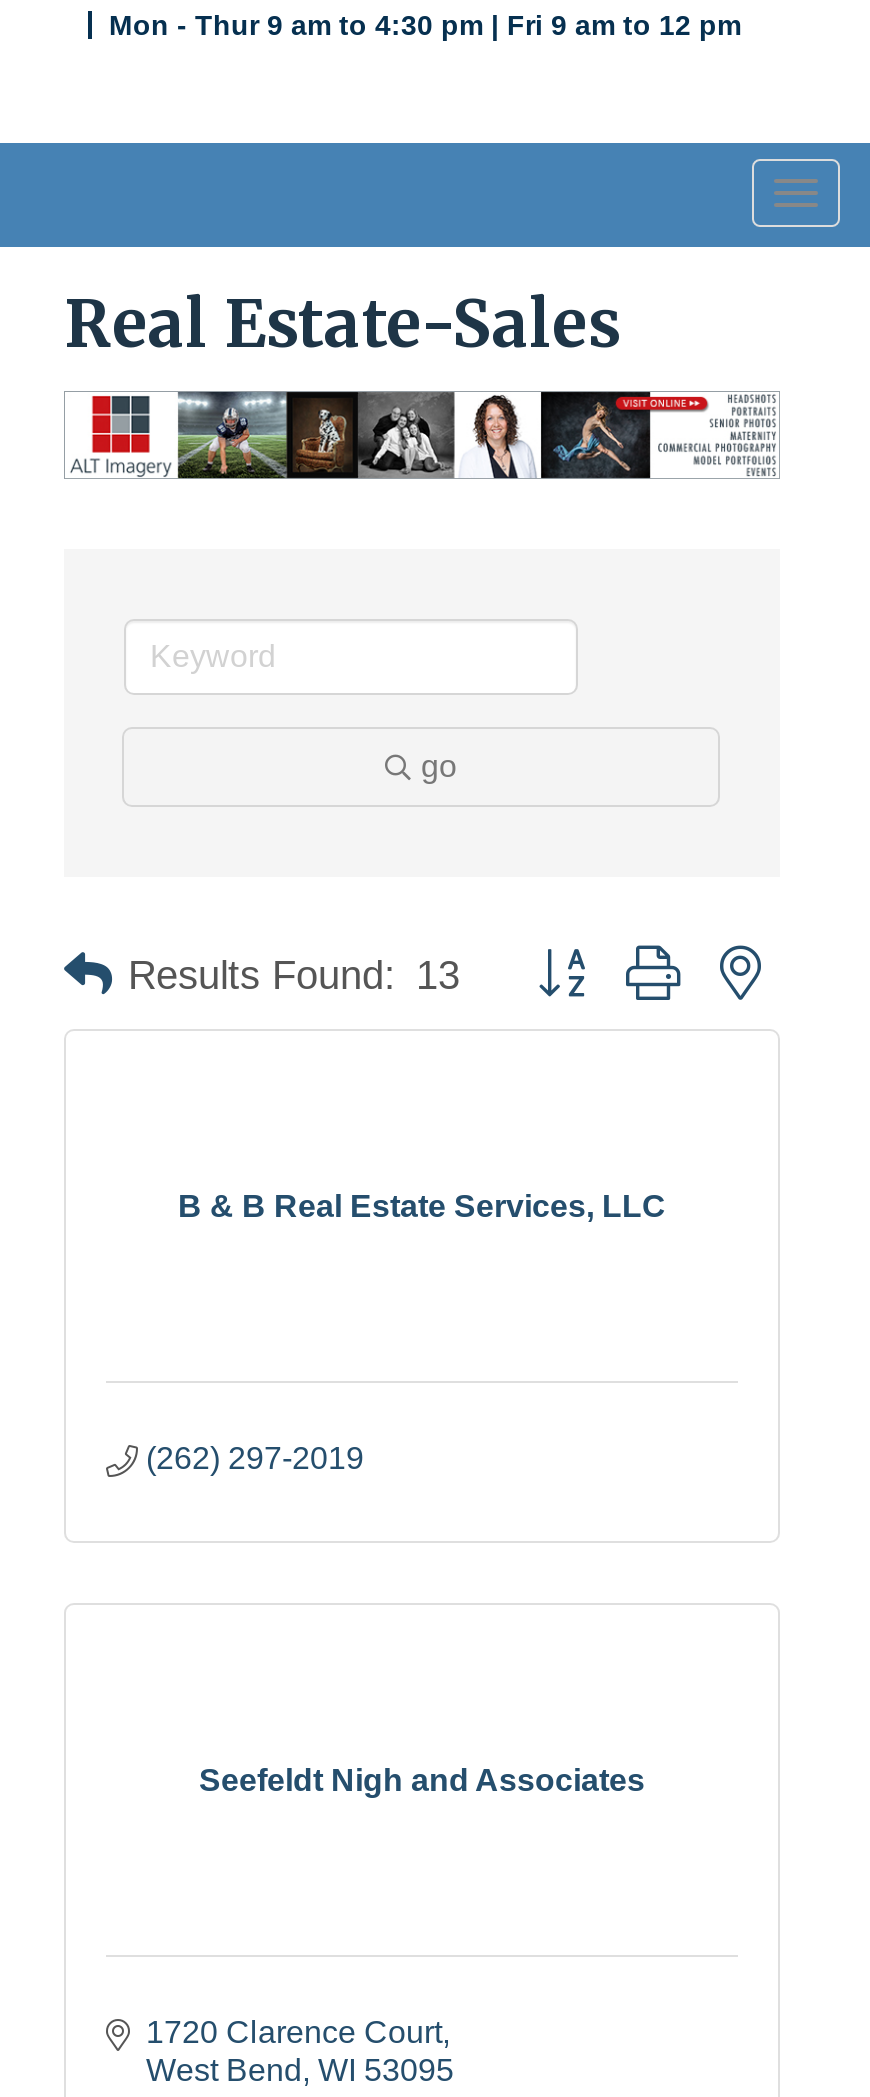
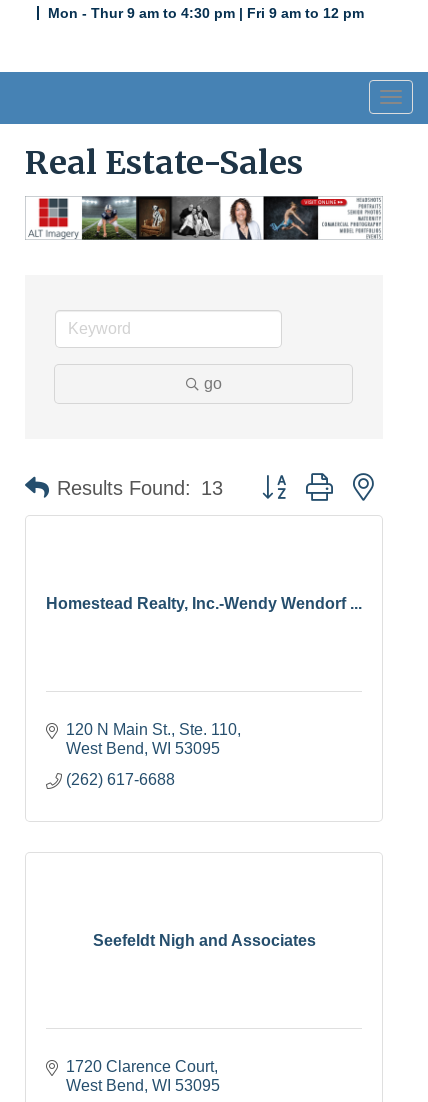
[178,1188,666,1222] B & B Real Estate Services, LLC -> [46,594,362,611] Homestead Realty, Inc.-Wendy Wendorf ...
[146,1441,364,1475] (262) 297-2019 -> [66,721,237,788] 120 N Main St., Ste. 110 | West Bend WI 53095 | (262) 617-6688

